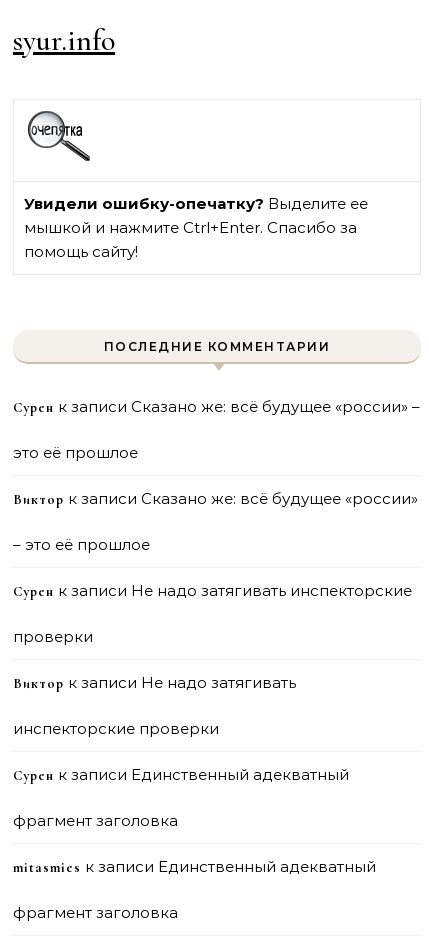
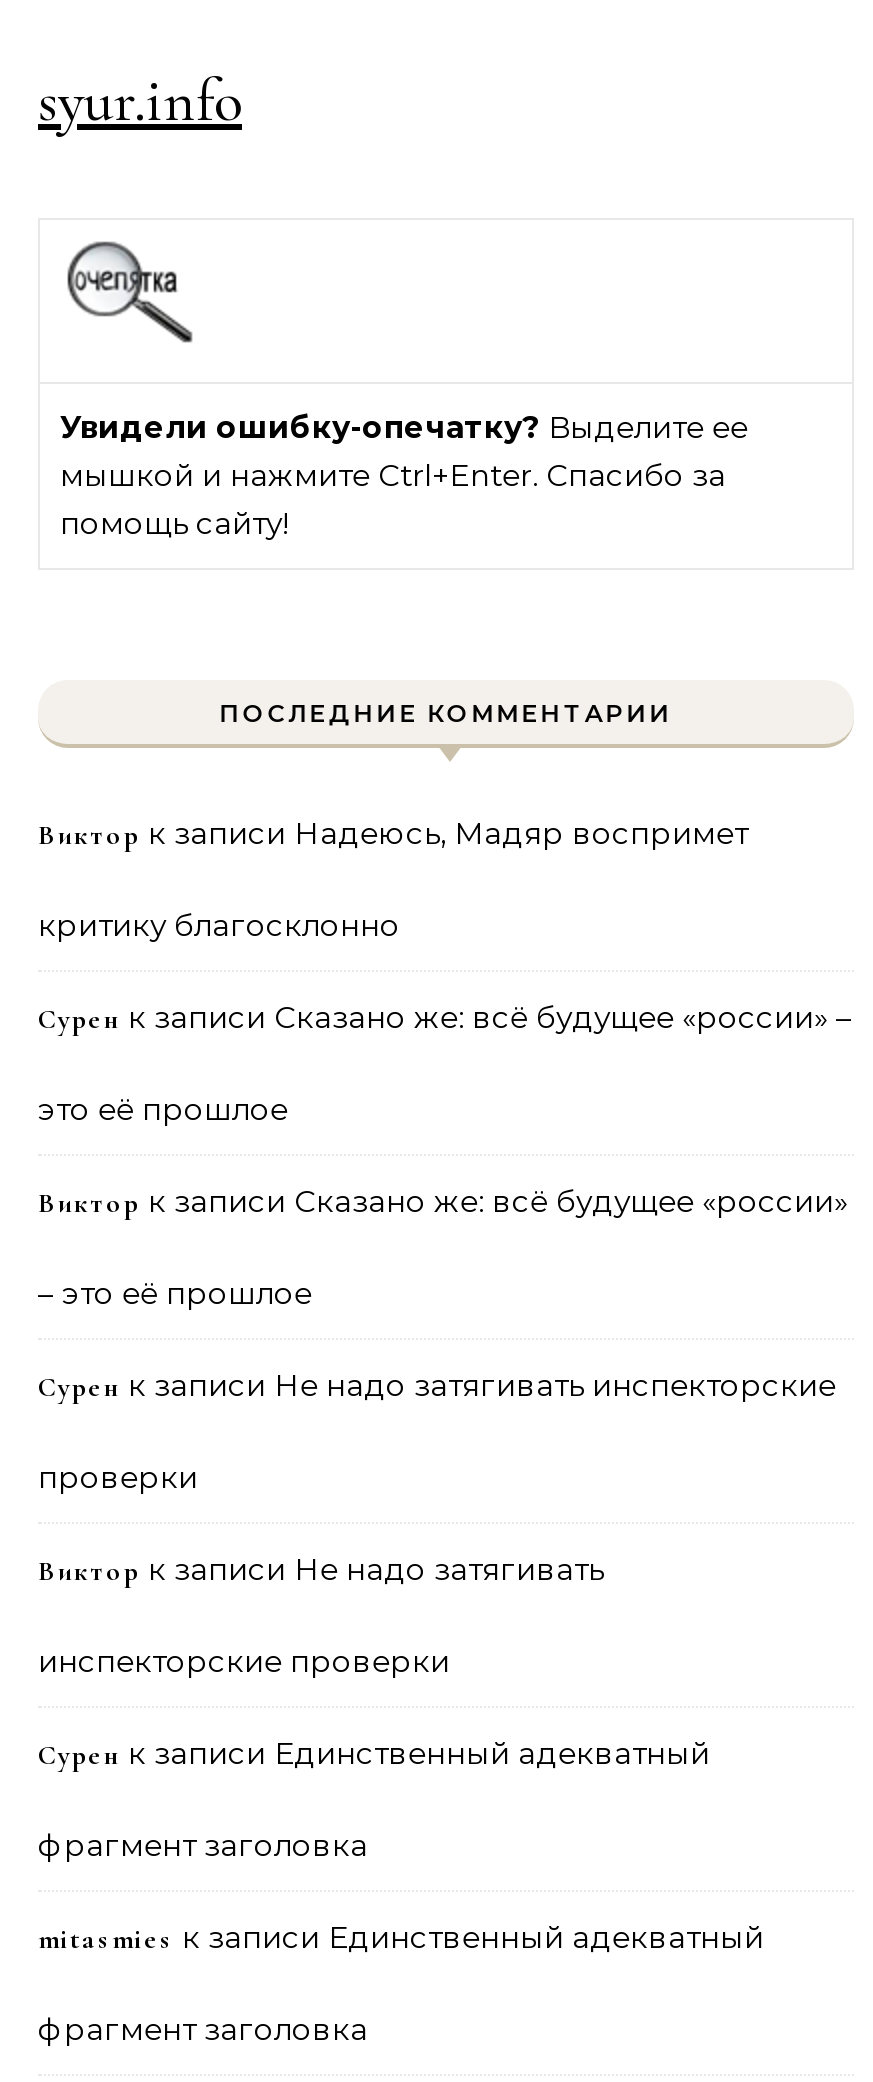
none -> [38,814,748,944] Виктор к записи Надеюсь, Мадяр воспримет | критику благосклонно

